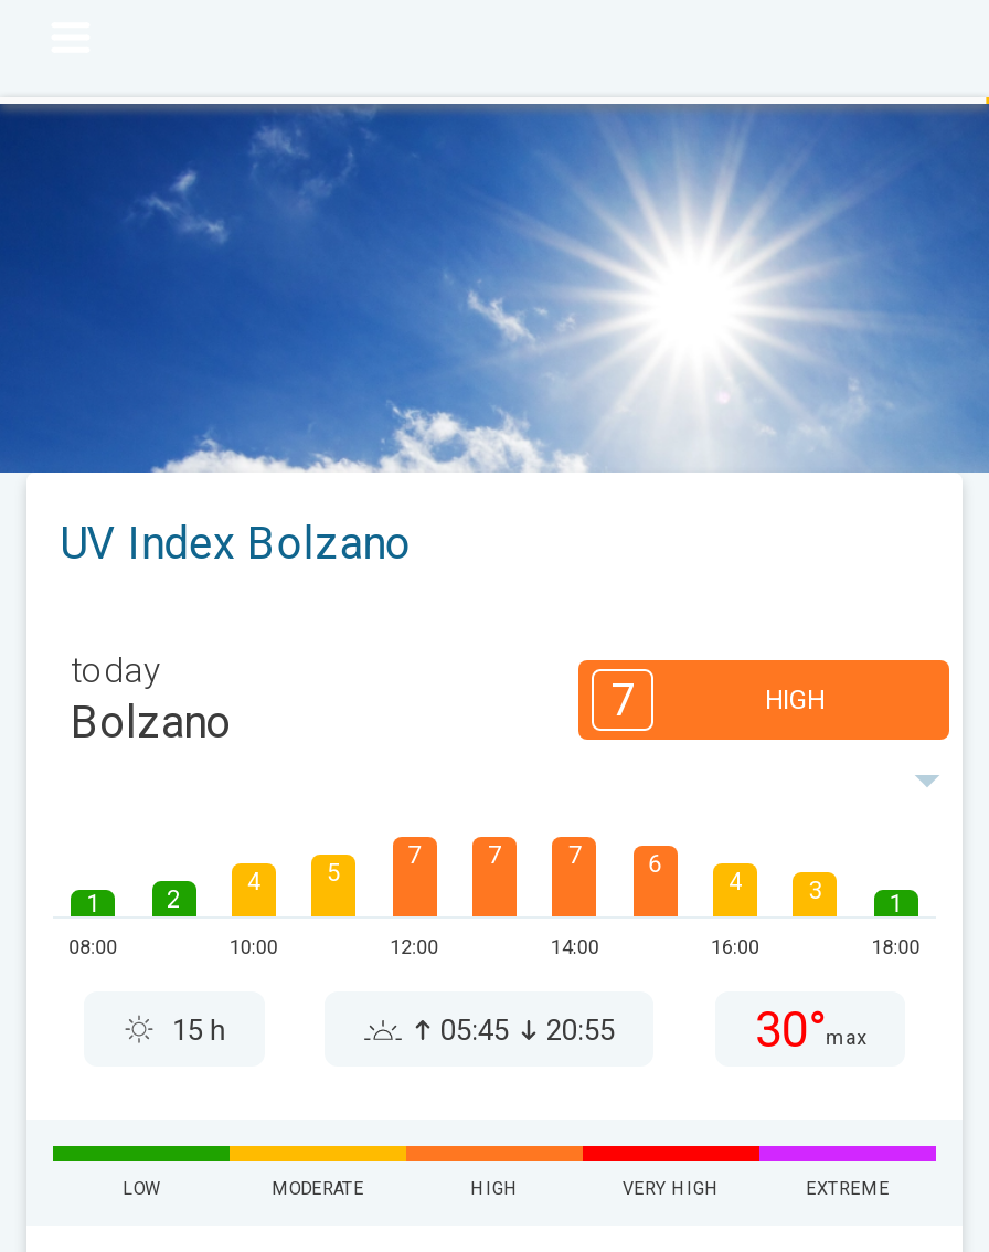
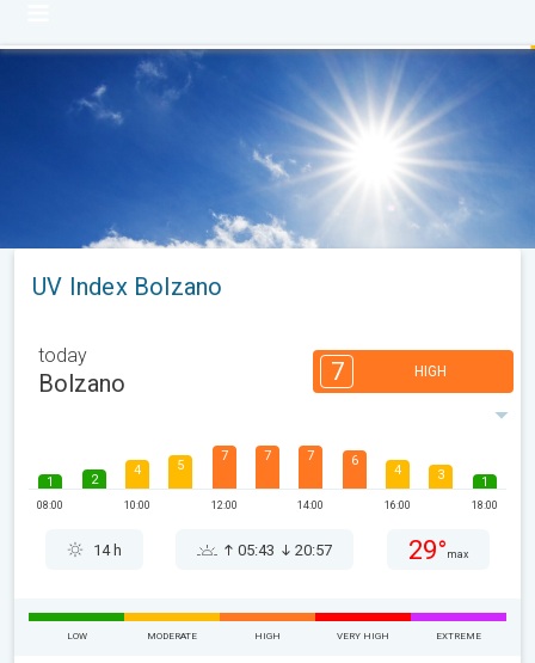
[172,1012,225,1046] 15 h -> [93,541,122,558] 14 h
[440,1012,509,1046] 05:45 -> [238,541,275,558] 05:43
[546,1012,615,1046] 20:55 -> [296,541,333,558] 20:57
[755,1001,866,1057] 30°max -> [409,535,468,564] 29°max

